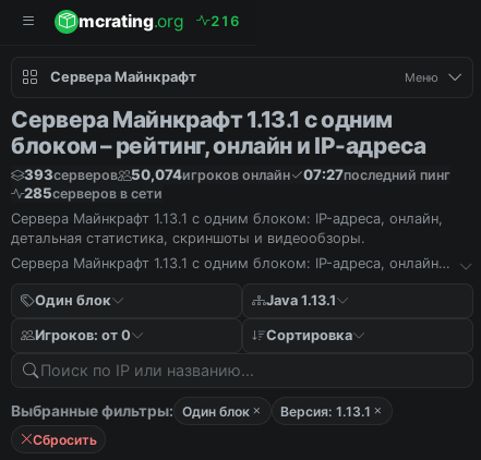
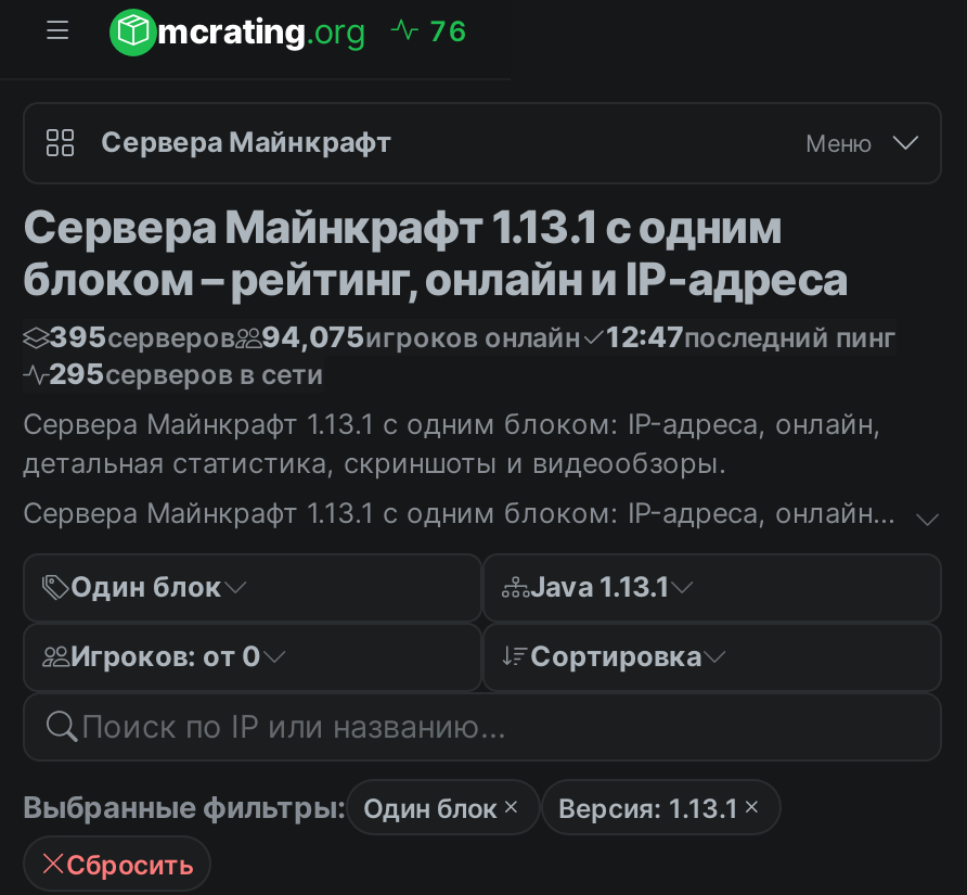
[79,11,240,32] mcrating.org 2 1 6 -> [157,11,468,52] mcrating.org 76
[24,166,118,183] 393серверов -> [49,319,235,354] 395серверов
[131,166,290,183] 50,074игроков онлайн -> [261,319,580,354] 94,075игроков онлайн
[303,166,450,183] 07:27последний пинг -> [606,319,897,354] 12:47последний пинг
[24,184,163,202] 285серверов в сети -> [49,356,324,391] 295серверов в сети

